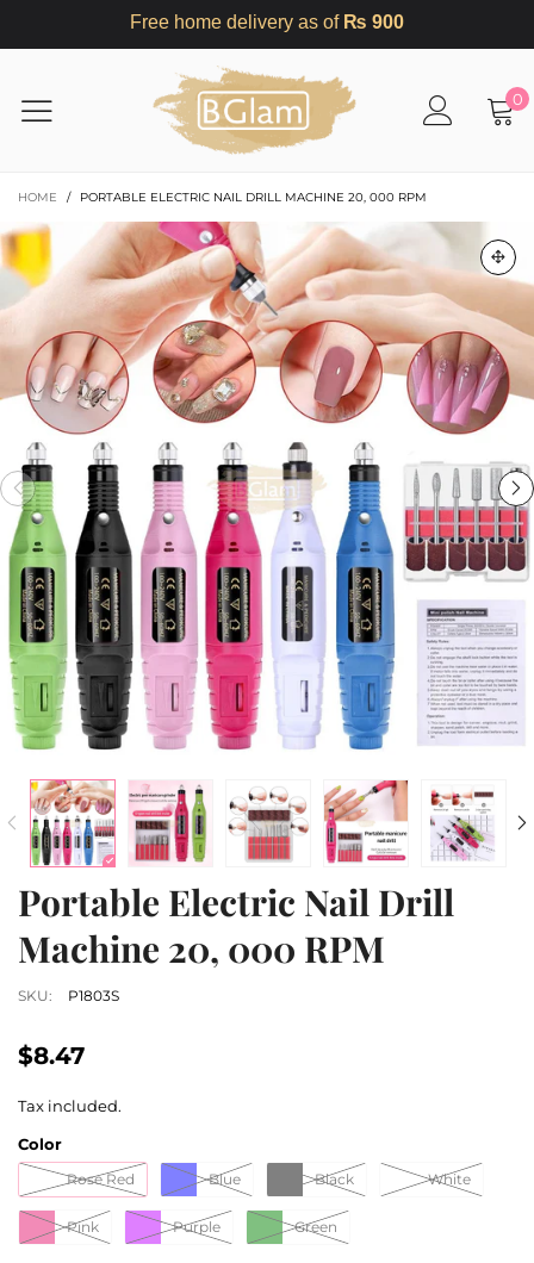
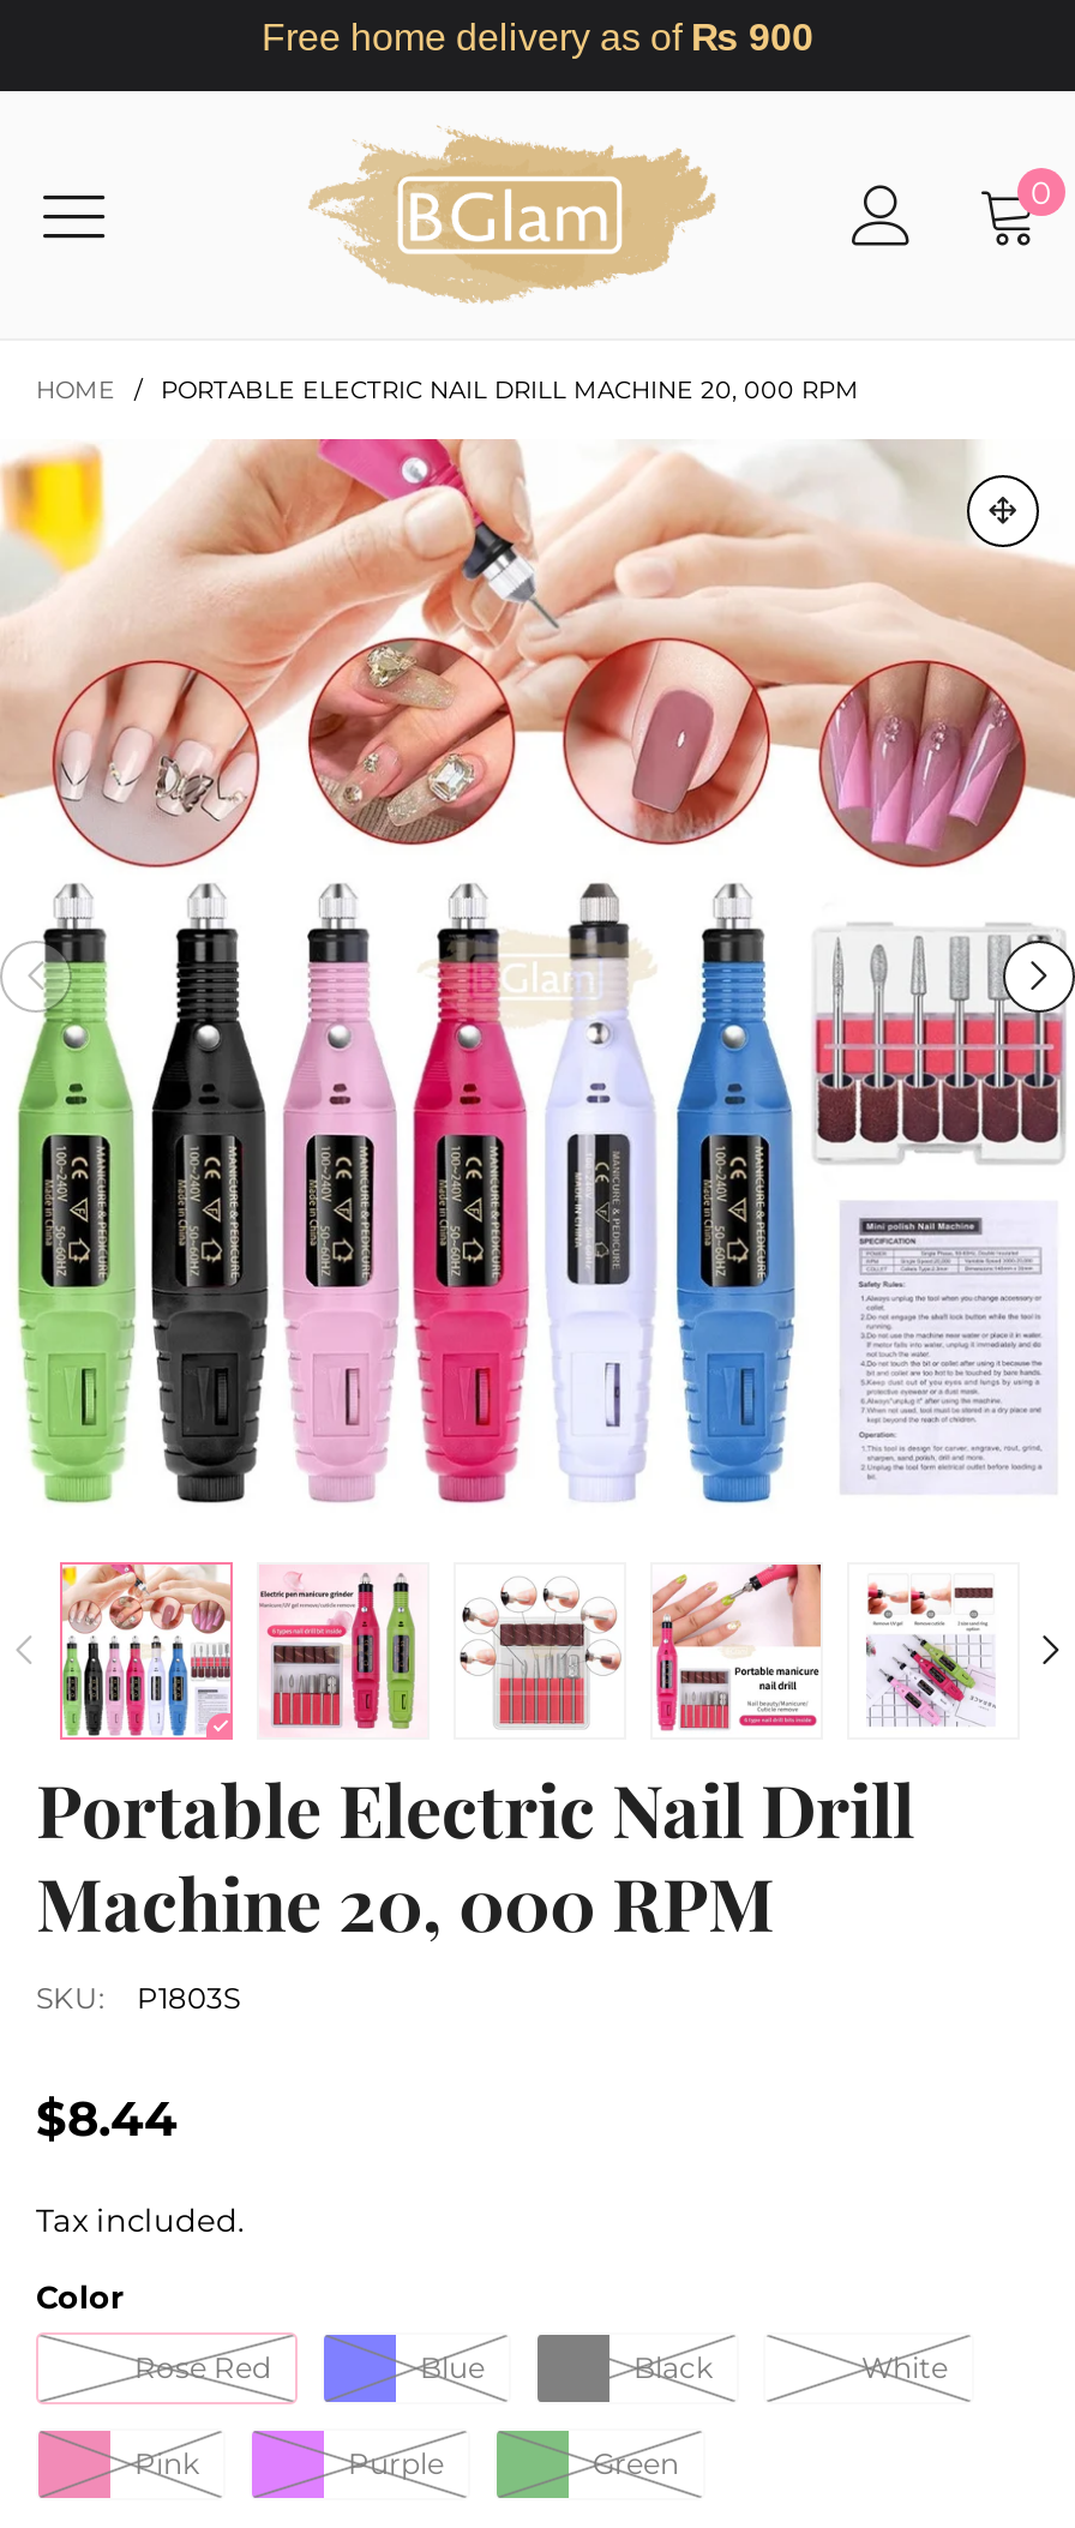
[18,1041,85,1070] $8.47 -> [36,2090,178,2148] $8.44

